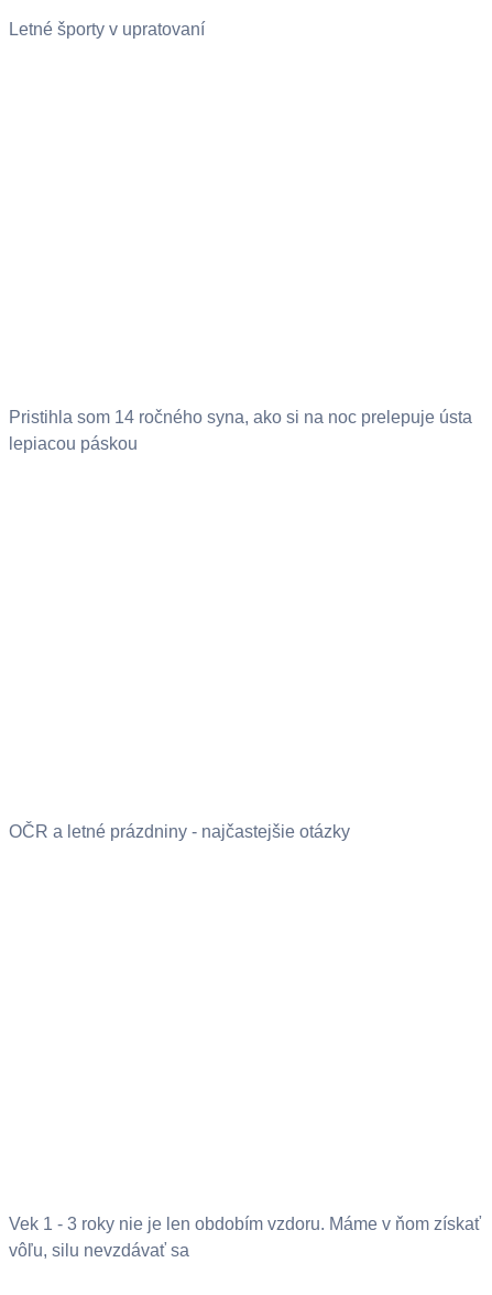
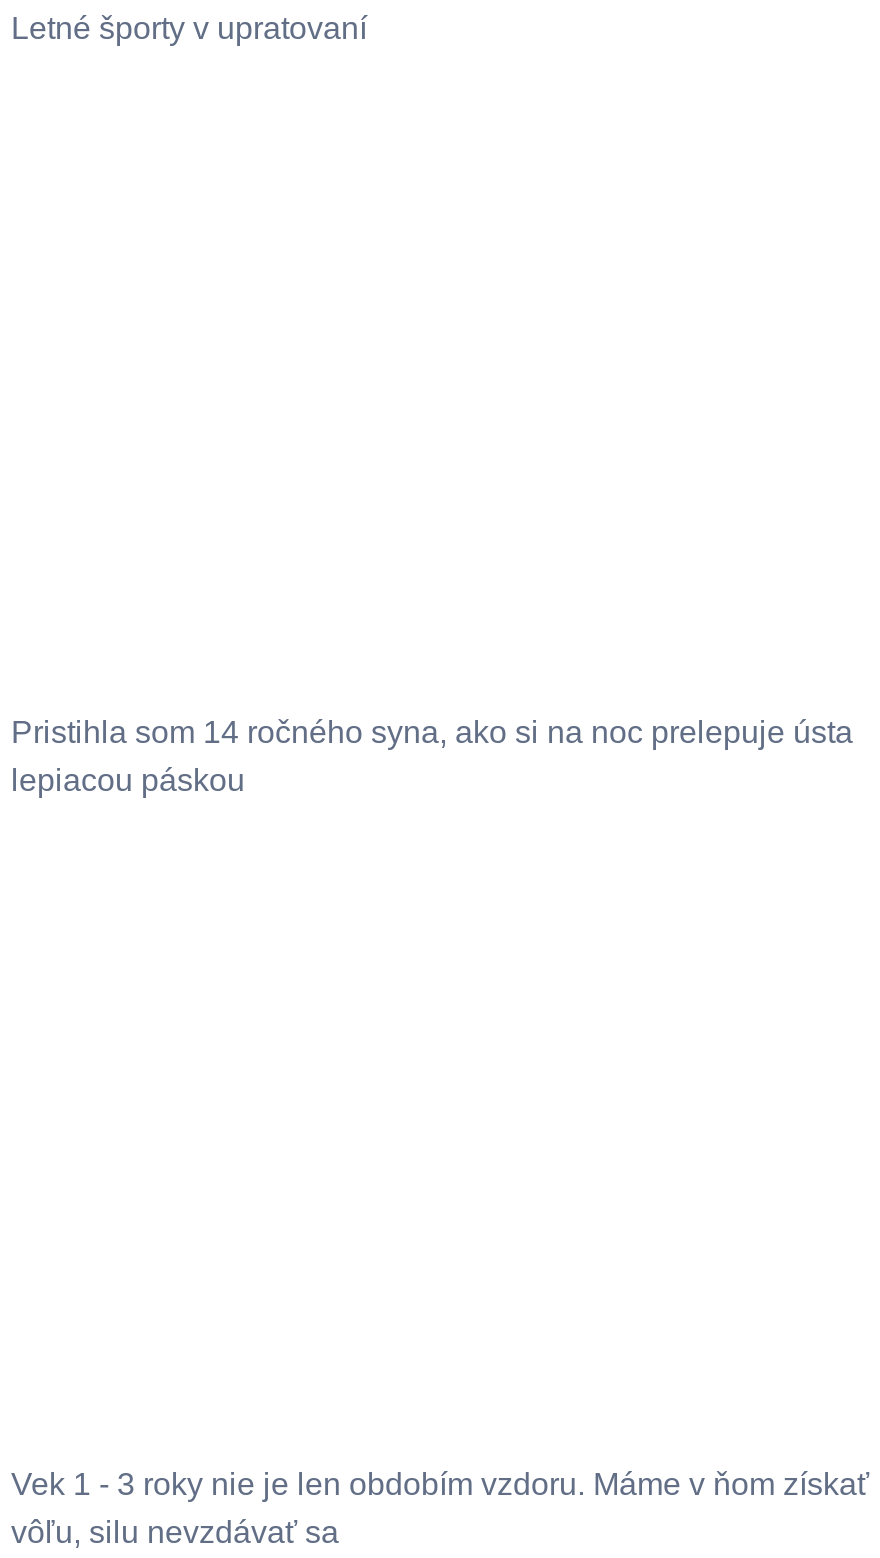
[9,822,350,841] OČR a letné prázdniny - najčastejšie otázky -> none

